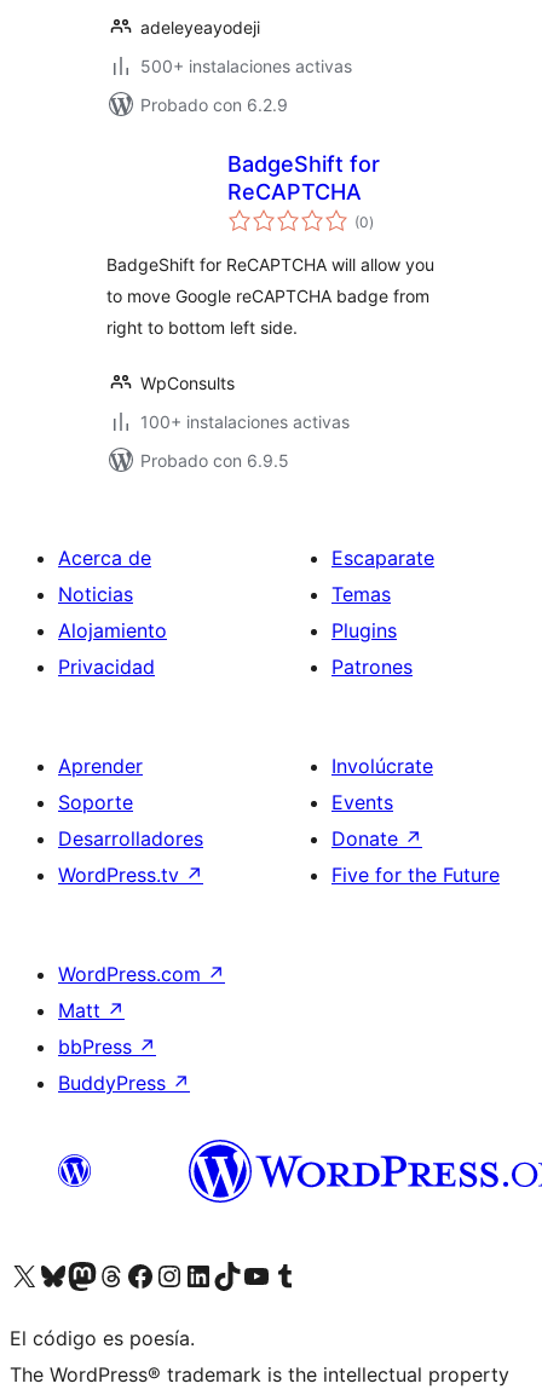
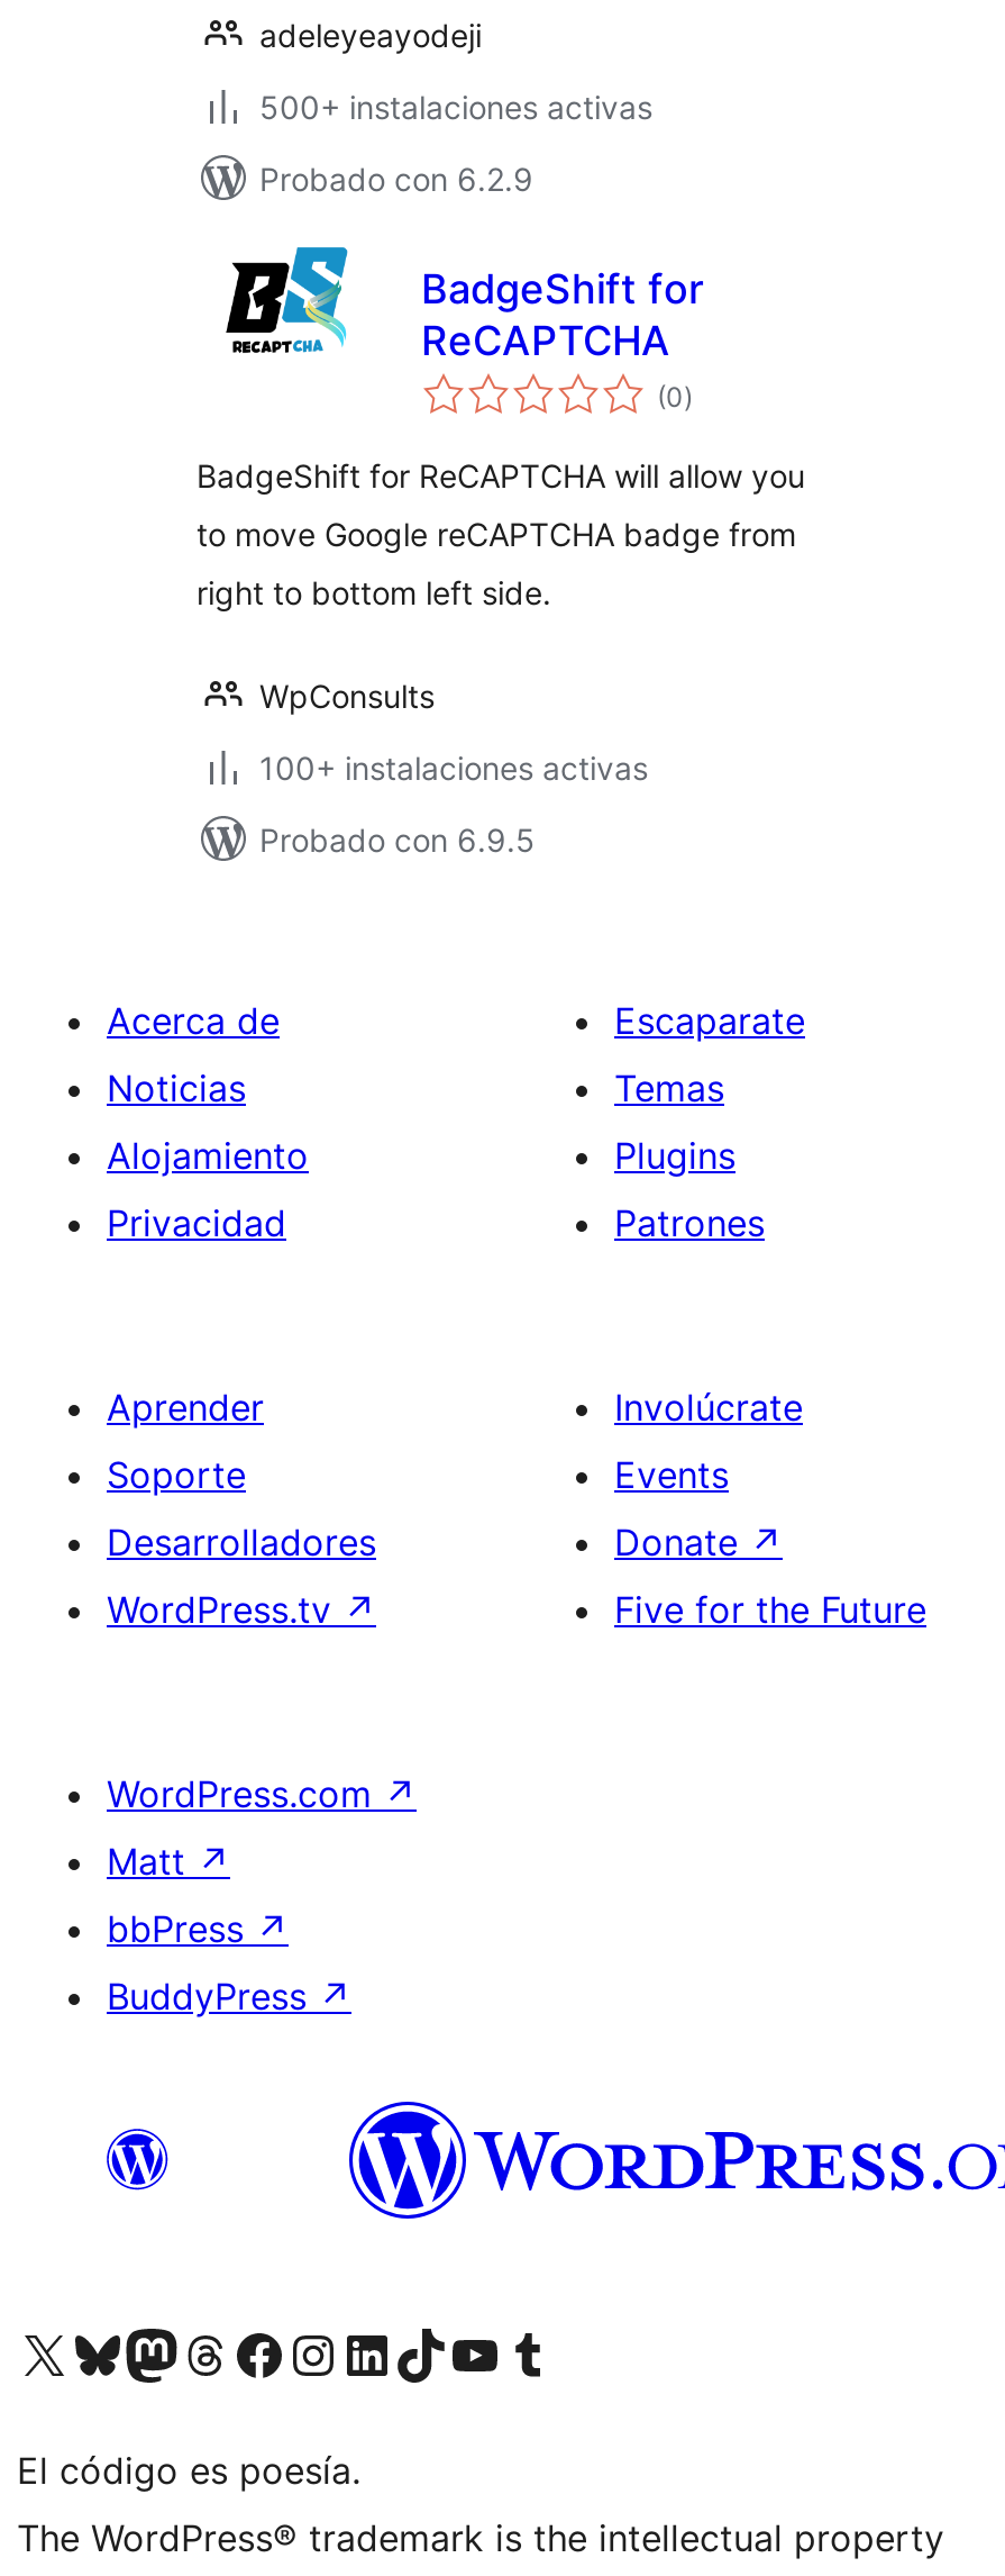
none -> [223,245,349,355] [image]

